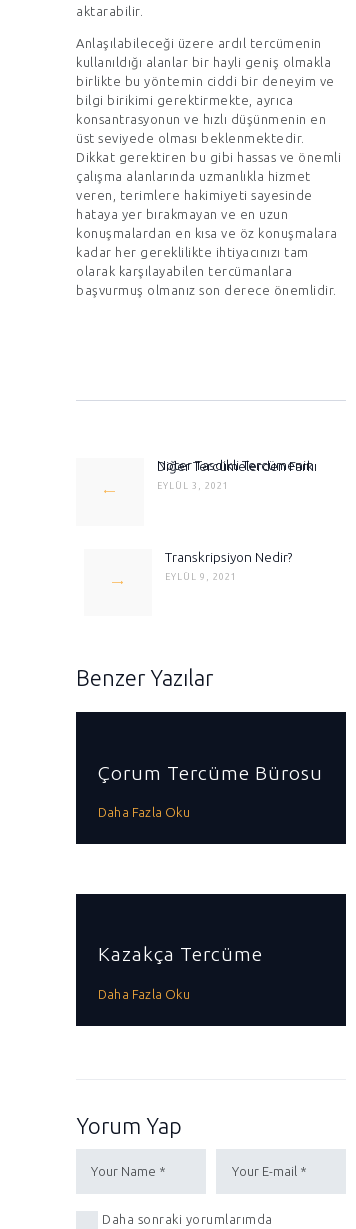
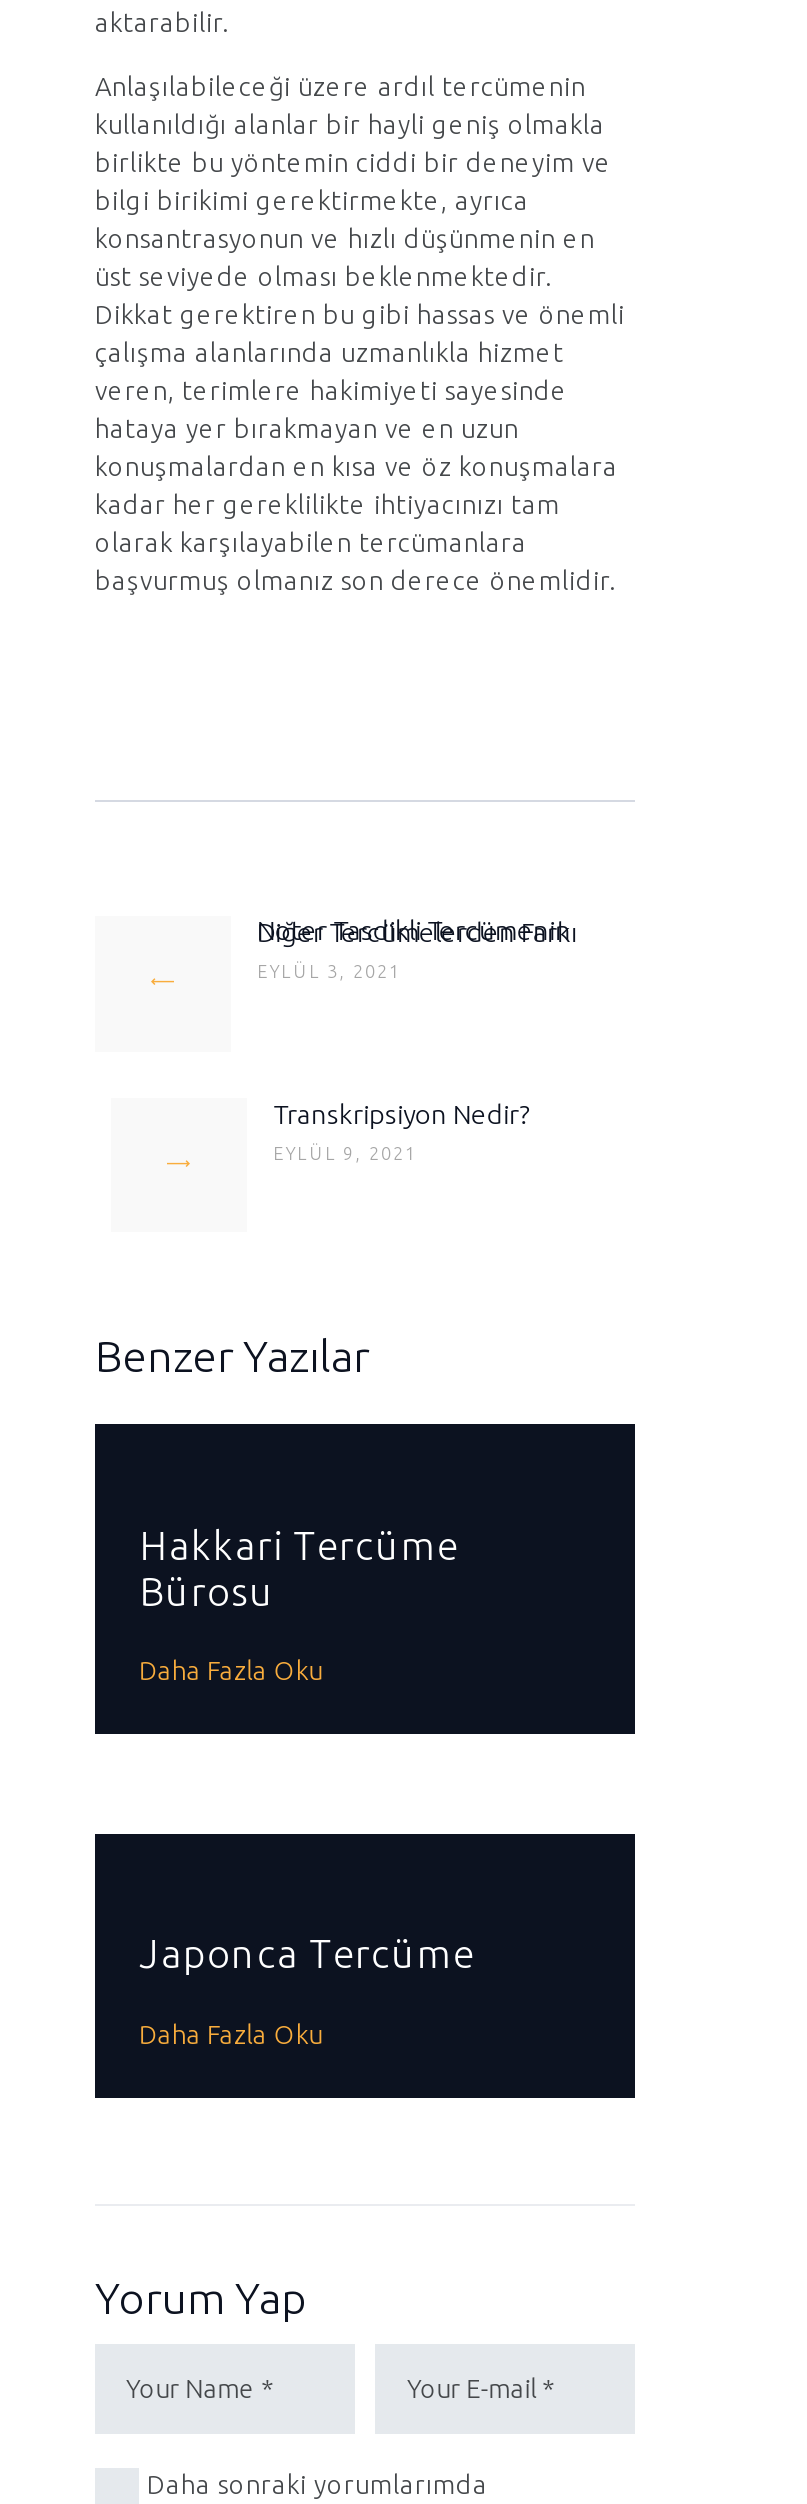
[98,761,323,783] Çorum Tercüme Bürosu -> [139,1523,459,1613] Hakkari Tercüme | Bürosu
[98,943,263,965] Kazakça Tercüme -> [139,1933,475,1977] Japonca Tercüme

